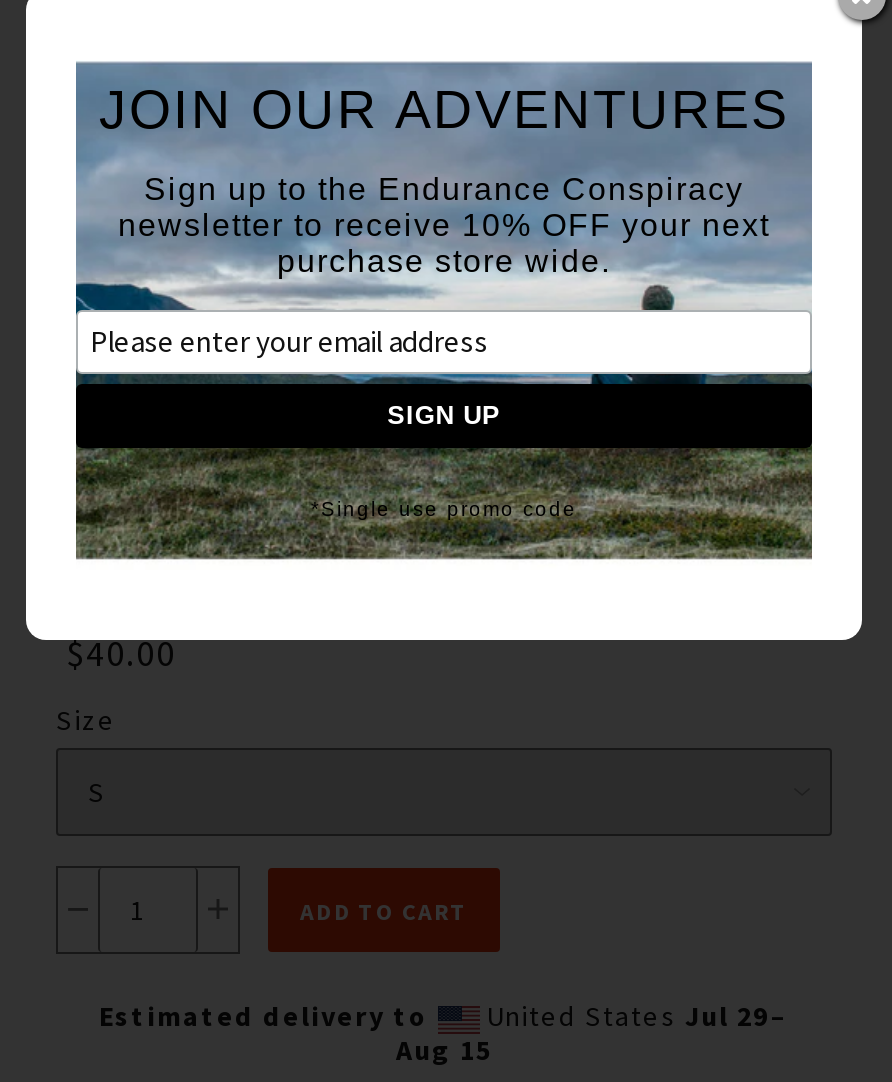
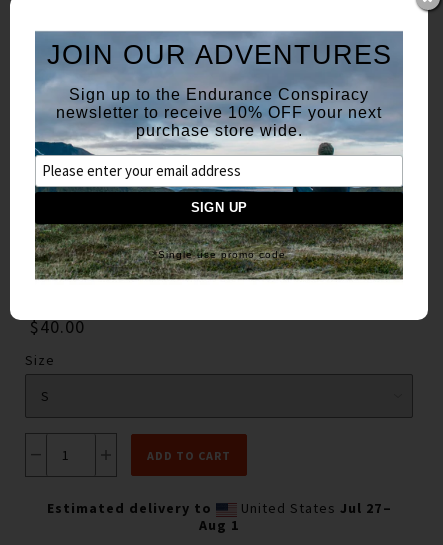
[479,998,789,1034] United States Jul 29– -> [236,499,391,517] United States Jul 27–
[396,1032,492,1068] Aug 15 -> [199,516,239,534] Aug 1

